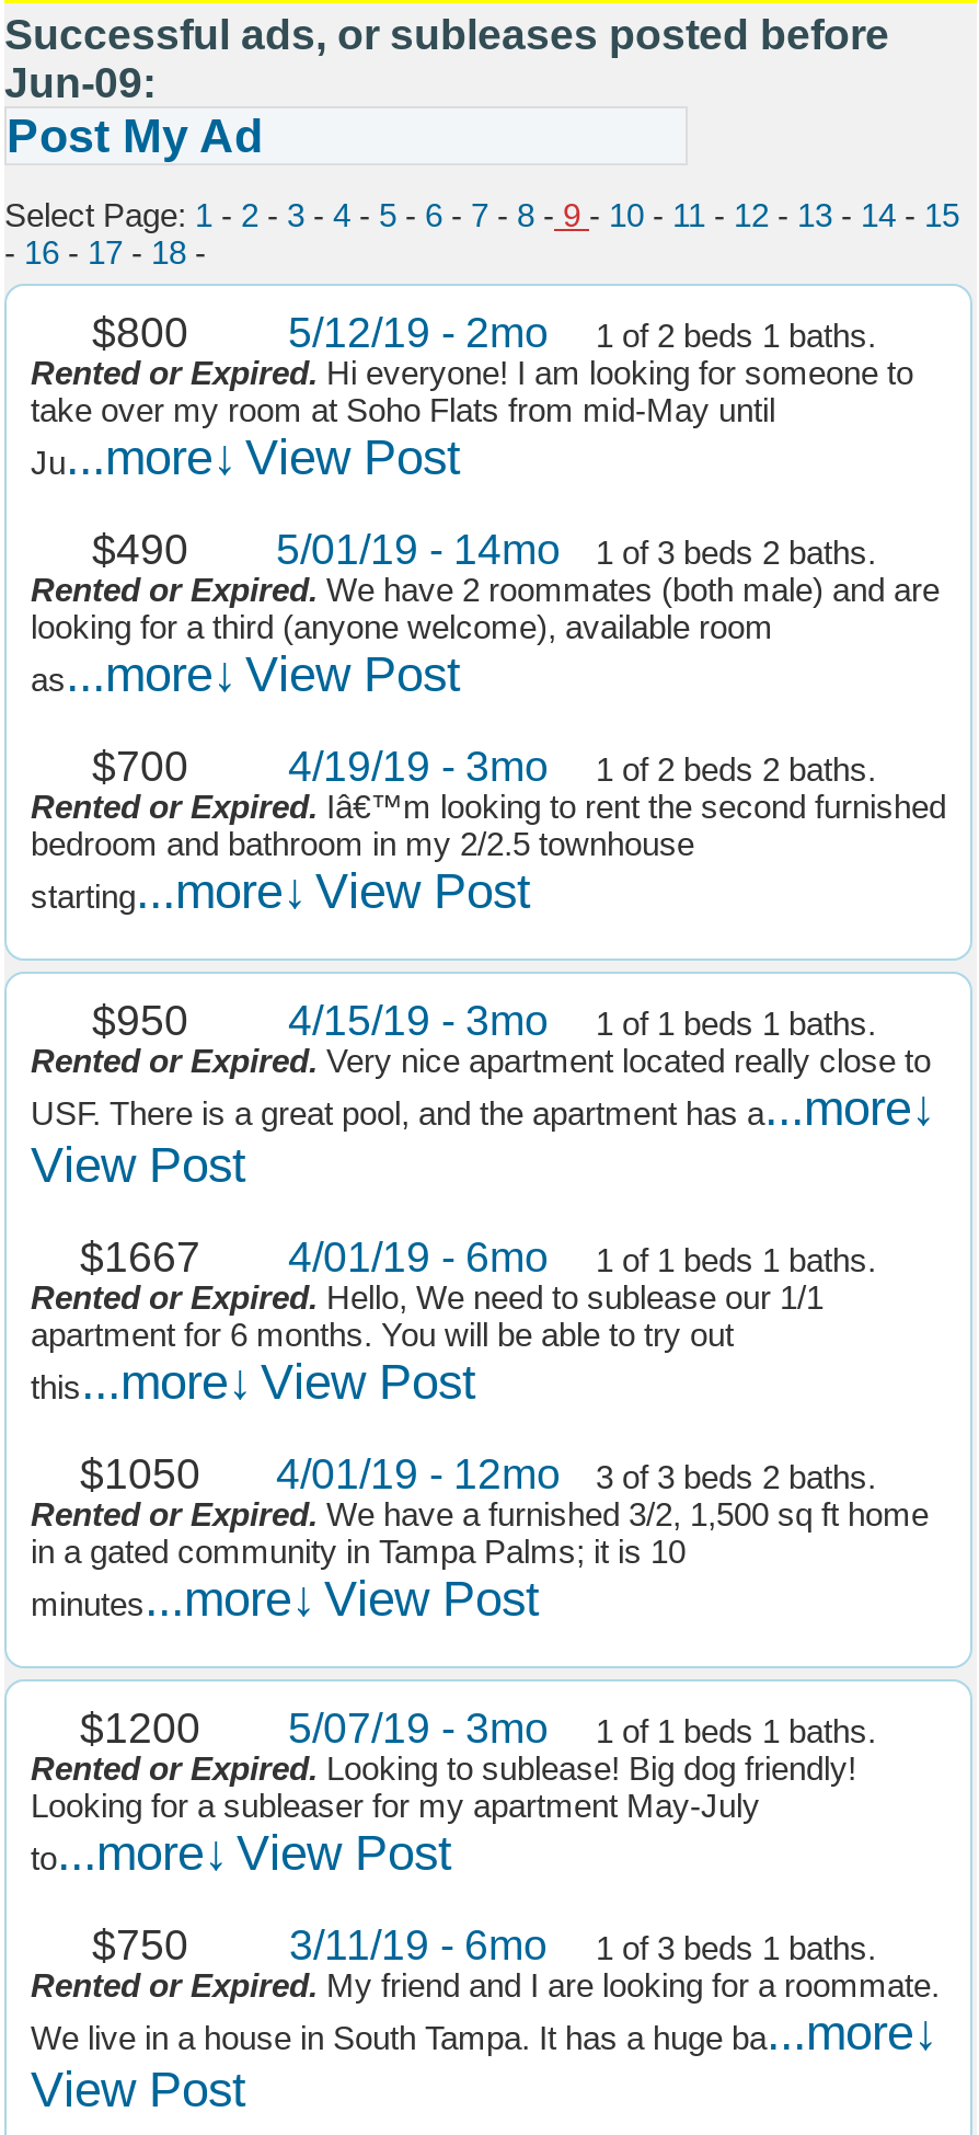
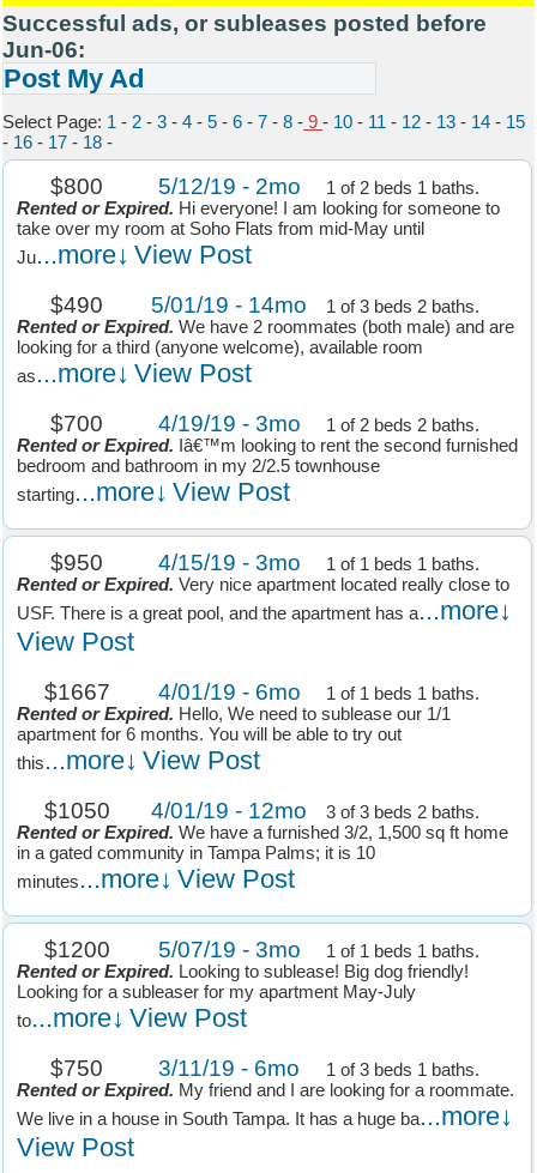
[4,58,156,106] Jun-09: -> [2,36,85,62] Jun-06:

